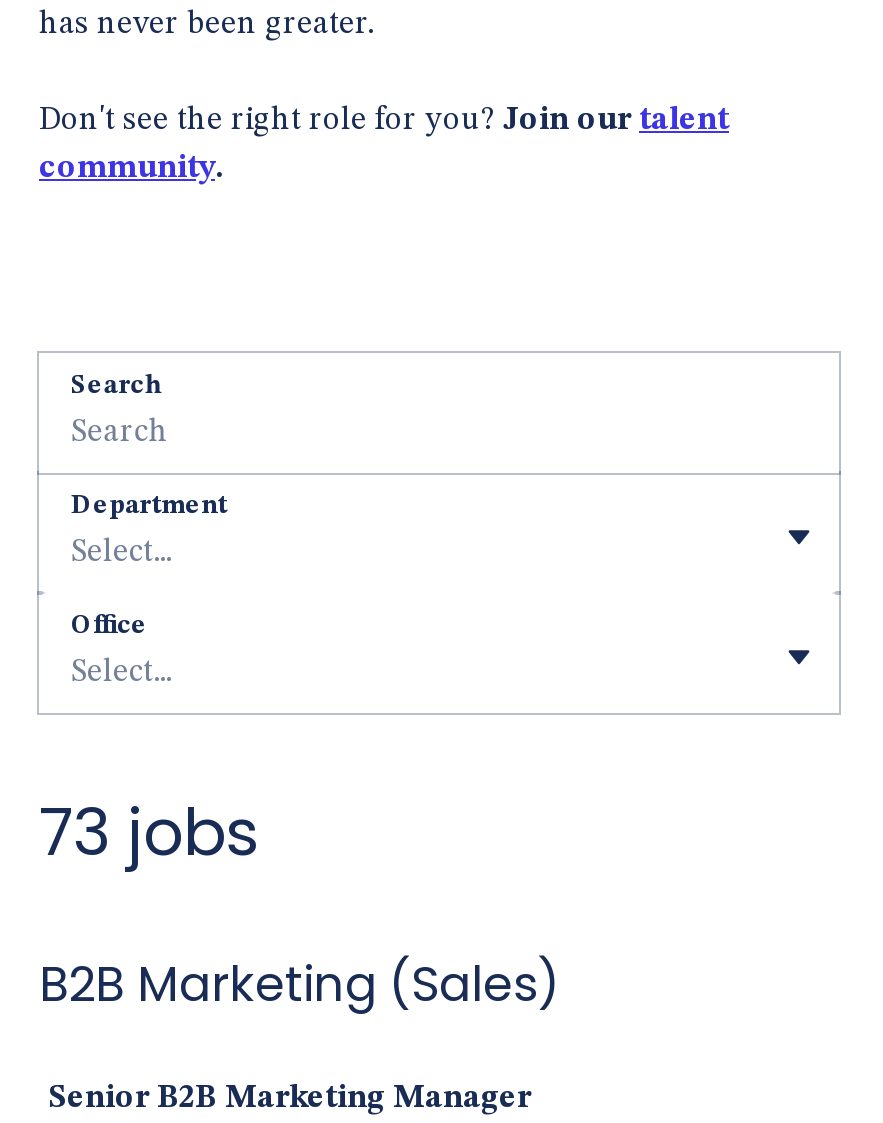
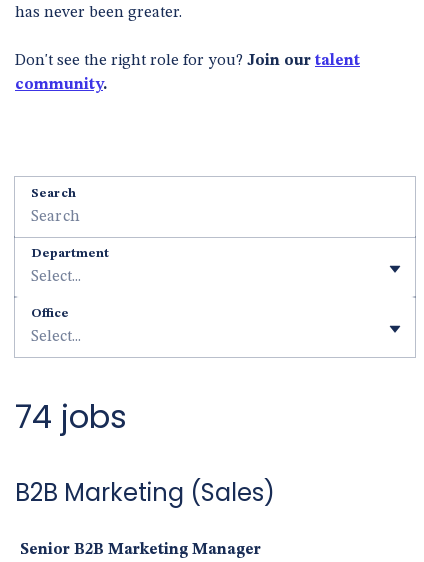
[39,787,259,877] 73 jobs -> [15,394,127,439] 74 jobs

